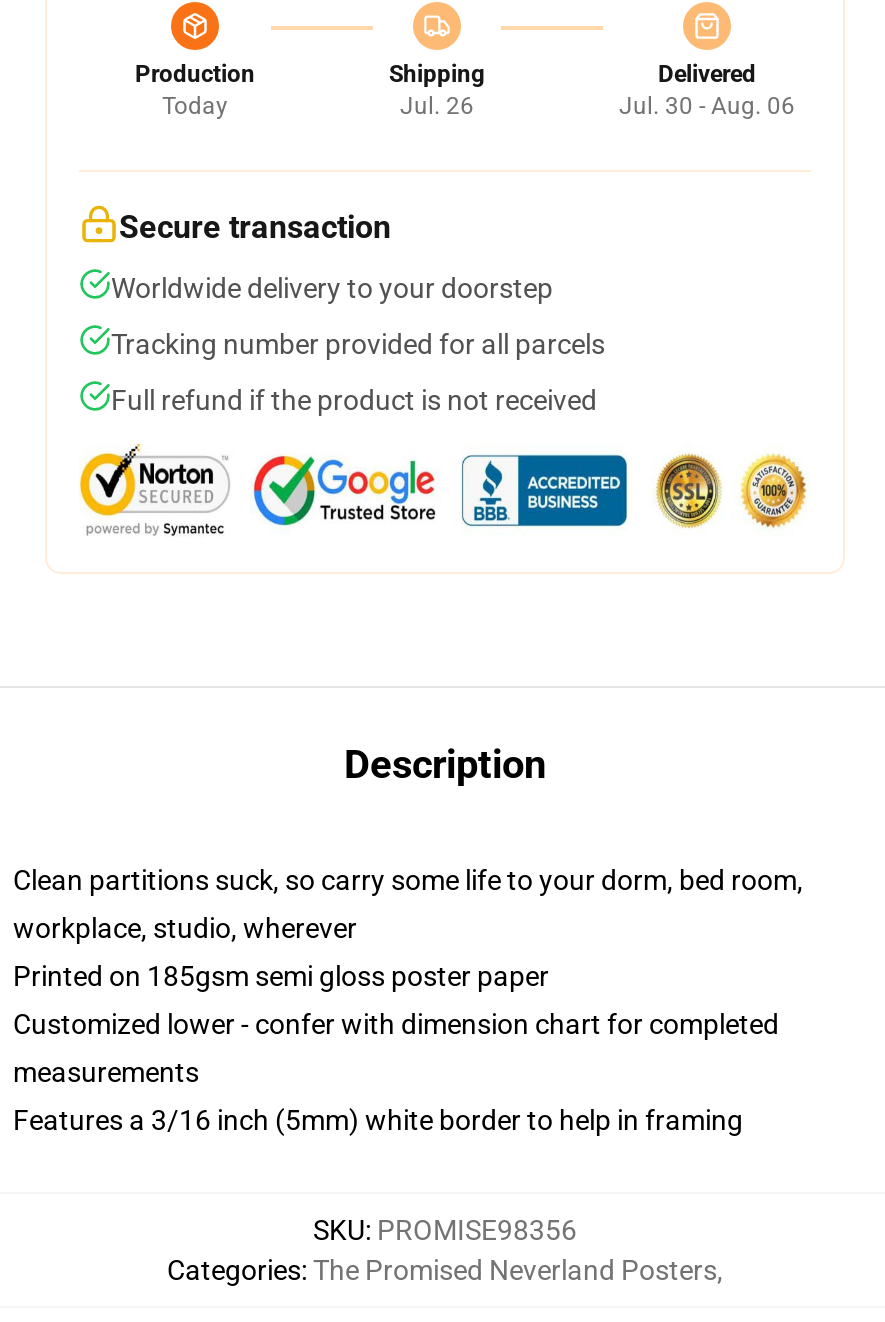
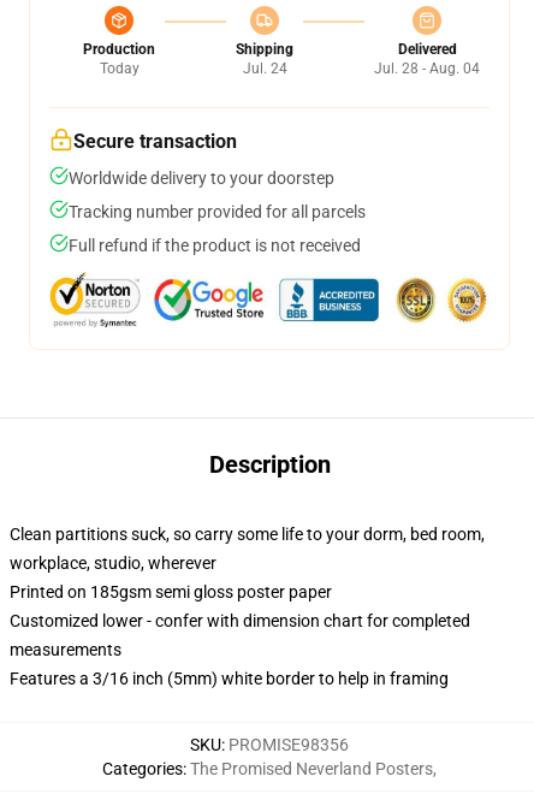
[400,92,474,120] Jul. 26 -> [242,60,287,77] Jul. 24
[619,92,795,120] Jul. 30 - Aug. 06 -> [374,60,480,77] Jul. 28 - Aug. 04

